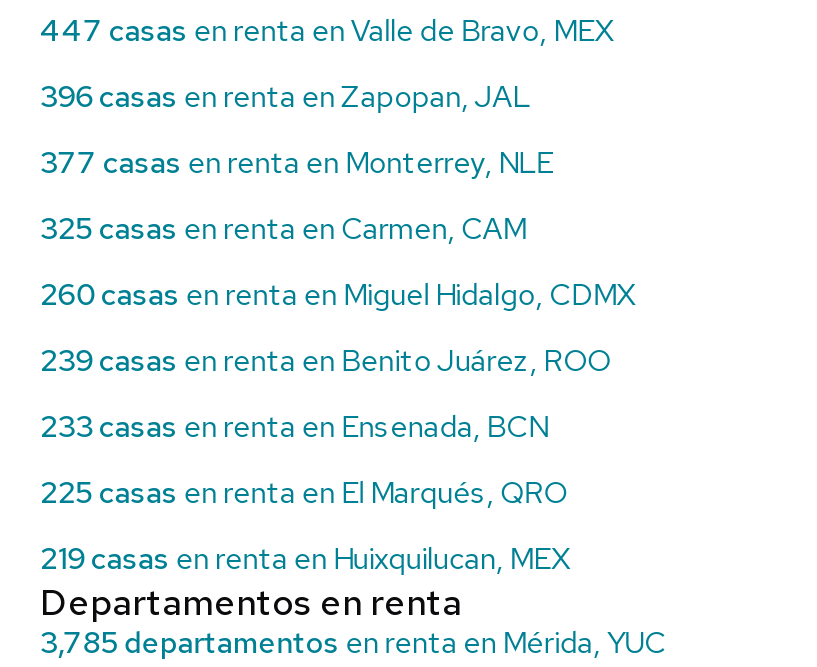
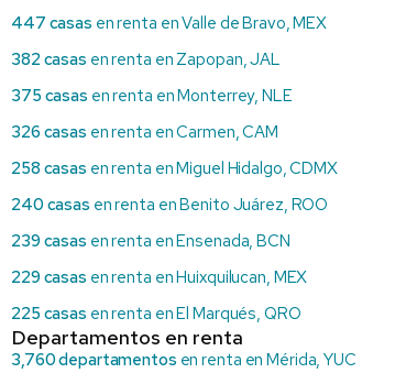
[40,76,636,446] 396 casas en renta en Zapopan, JAL | 377 casas en renta en Monterrey, NLE | 325 casas en renta en Carmen, CAM | 260 casas en renta en Miguel Hidalgo, CDMX | 239 casas en renta en Benito Juárez, ROO | 233 casas en renta en Ensenada, BCN -> [11,48,338,288] 382 casas en renta en Zapopan, JAL | 375 casas en renta en Monterrey, NLE | 326 casas en renta en Carmen, CAM | 258 casas en renta en Miguel Hidalgo, CDMX | 240 casas en renta en Benito Juárez, ROO | 239 casas en renta en Ensenada, BCN | 229 casas en renta en Huixquilucan, MEX
moved [40,472,567,512] -> [11,302,301,324]: 225 casas en renta en El Marqués, QRO
[40,538,571,578] 219 casas en renta en Huixquilucan, MEX -> none
[40,622,666,662] 3,785 departamentos en renta en Mérida, YUC -> [11,348,356,370] 3,760 departamentos en renta en Mérida, YUC

